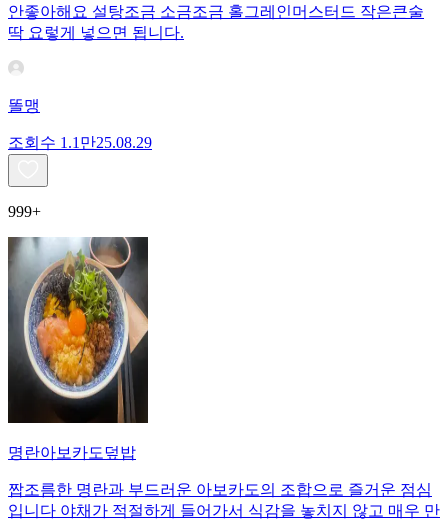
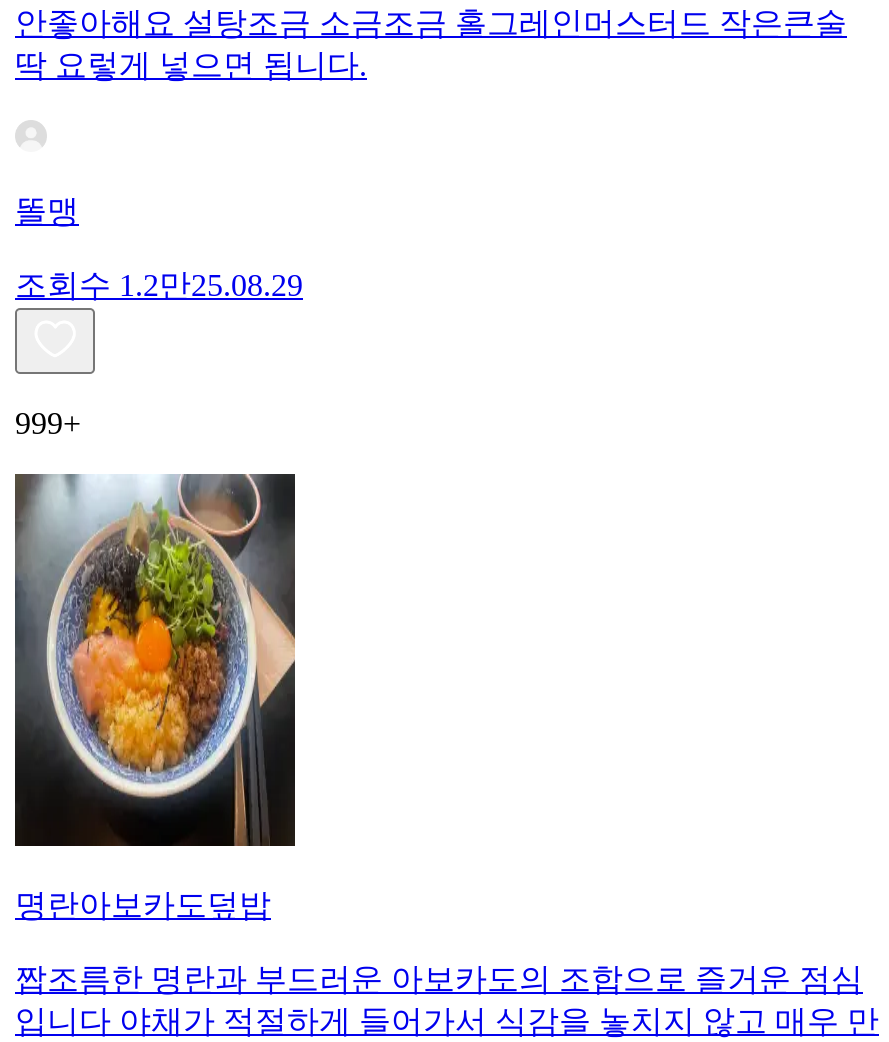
[8,134,152,151] 조회수 1.1만 25.08.29 -> [15,267,303,301] 조회수 1.2만 25.08.29

